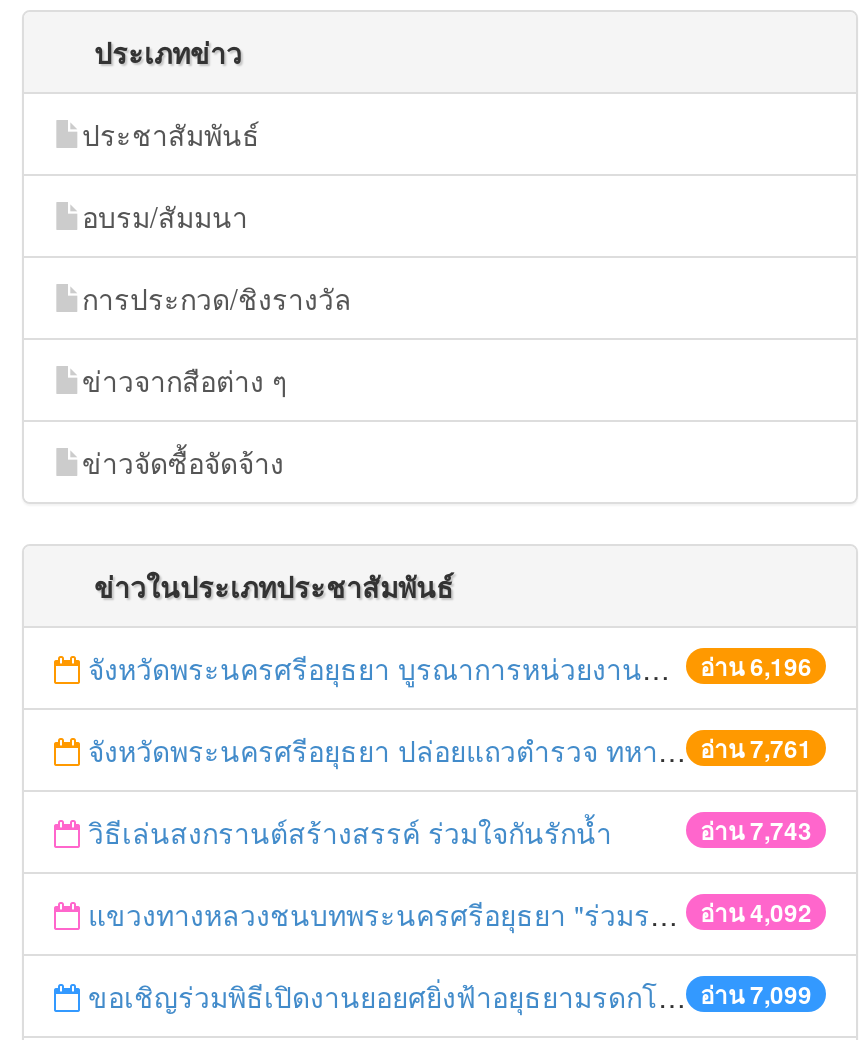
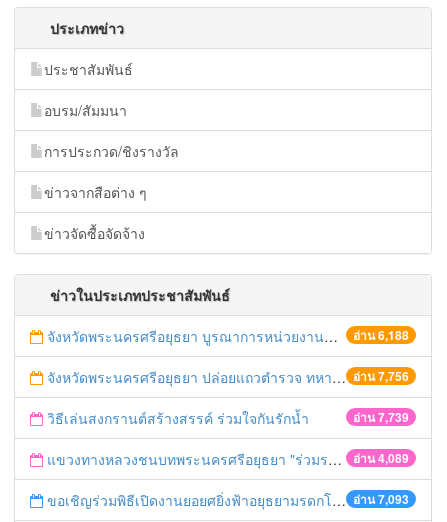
[700,648,812,684] อ่าน 6,196 -> [353,326,409,344] อ่าน 6,188
[700,730,812,766] อ่าน 7,761 -> [353,367,409,385] อ่าน 7,756
[700,812,812,848] อ่าน 7,743 -> [353,408,409,426] อ่าน 7,739
[700,894,812,930] อ่าน 4,092 -> [353,449,409,467] อ่าน 4,089
[700,976,812,1012] อ่าน 7,099 -> [353,490,409,508] อ่าน 7,093

